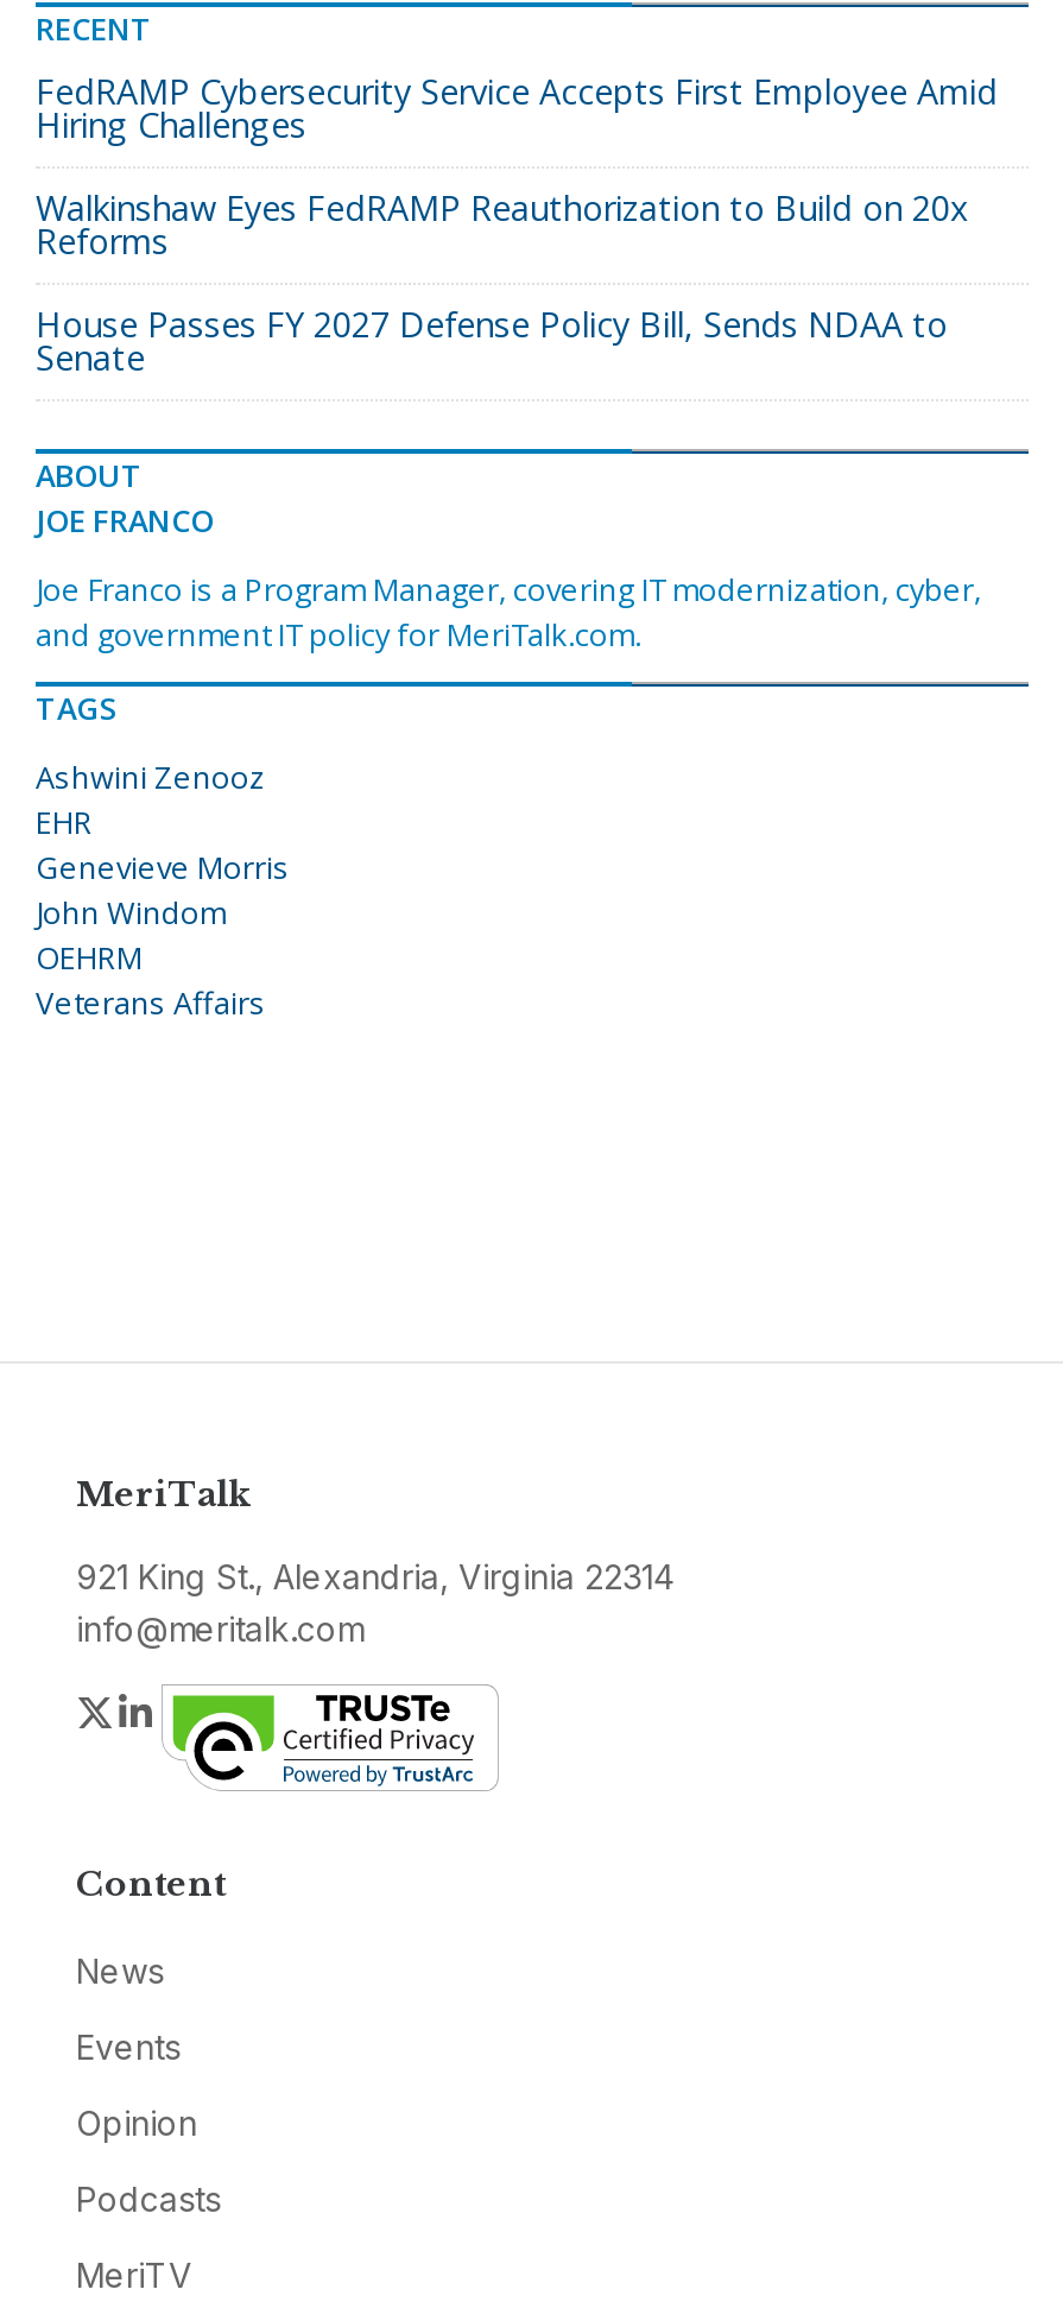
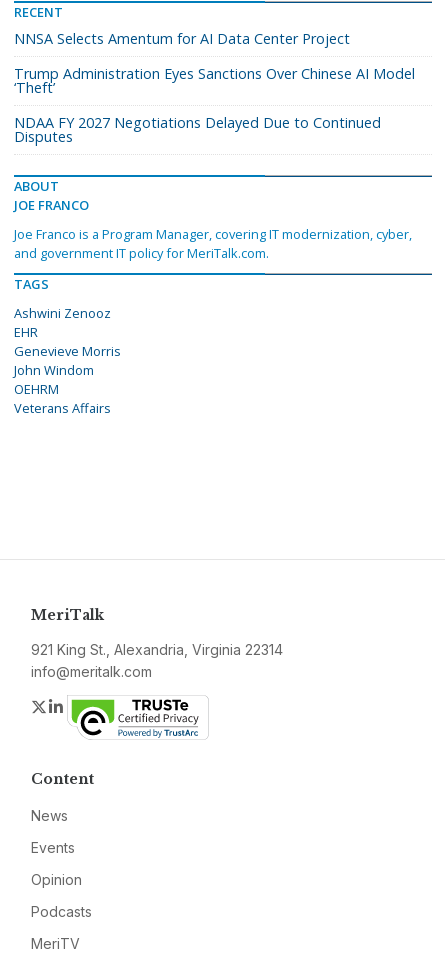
[36,69,998,148] FedRAMP Cybersecurity Service Accepts First Employee Amid | Hiring Challenges -> [14,29,350,48] NNSA Selects Amentum for AI Data Center Project
[36,186,969,264] Walkinshaw Eyes FedRAMP Reauthorization to Build on 20x | Reforms -> [14,64,415,97] Trump Administration Eyes Sanctions Over Chinese AI Model | ‘Theft’
[36,302,948,380] House Passes FY 2027 Defense Policy Bill, Sends NDAA to | Senate -> [14,113,381,146] NDAA FY 2027 Negotiations Delayed Due to Continued | Disputes

